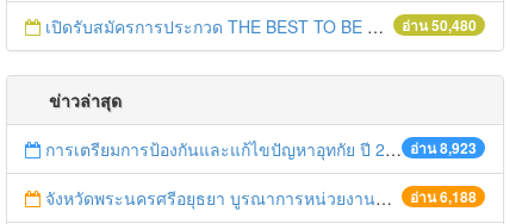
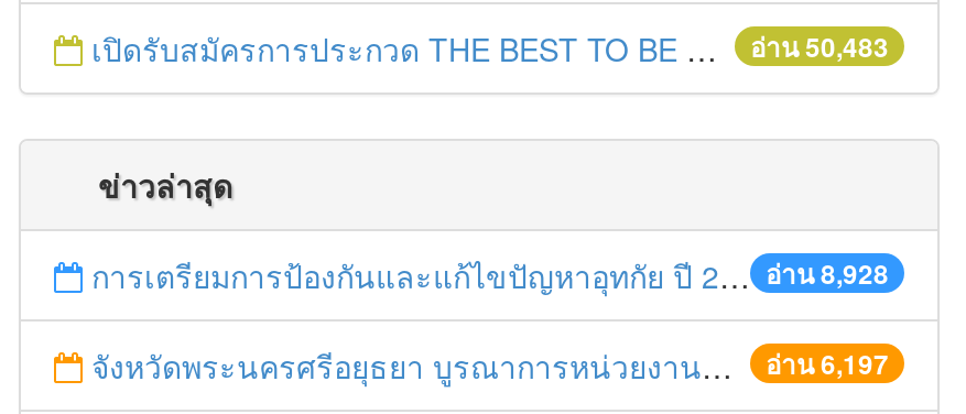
[402,14,477,36] อ่าน 50,480 -> [750,26,889,66] อ่าน 50,483
[410,137,477,158] อ่าน 8,923 -> [766,253,889,293] อ่าน 8,928
[410,186,477,207] อ่าน 6,188 -> [766,344,889,383] อ่าน 6,197

